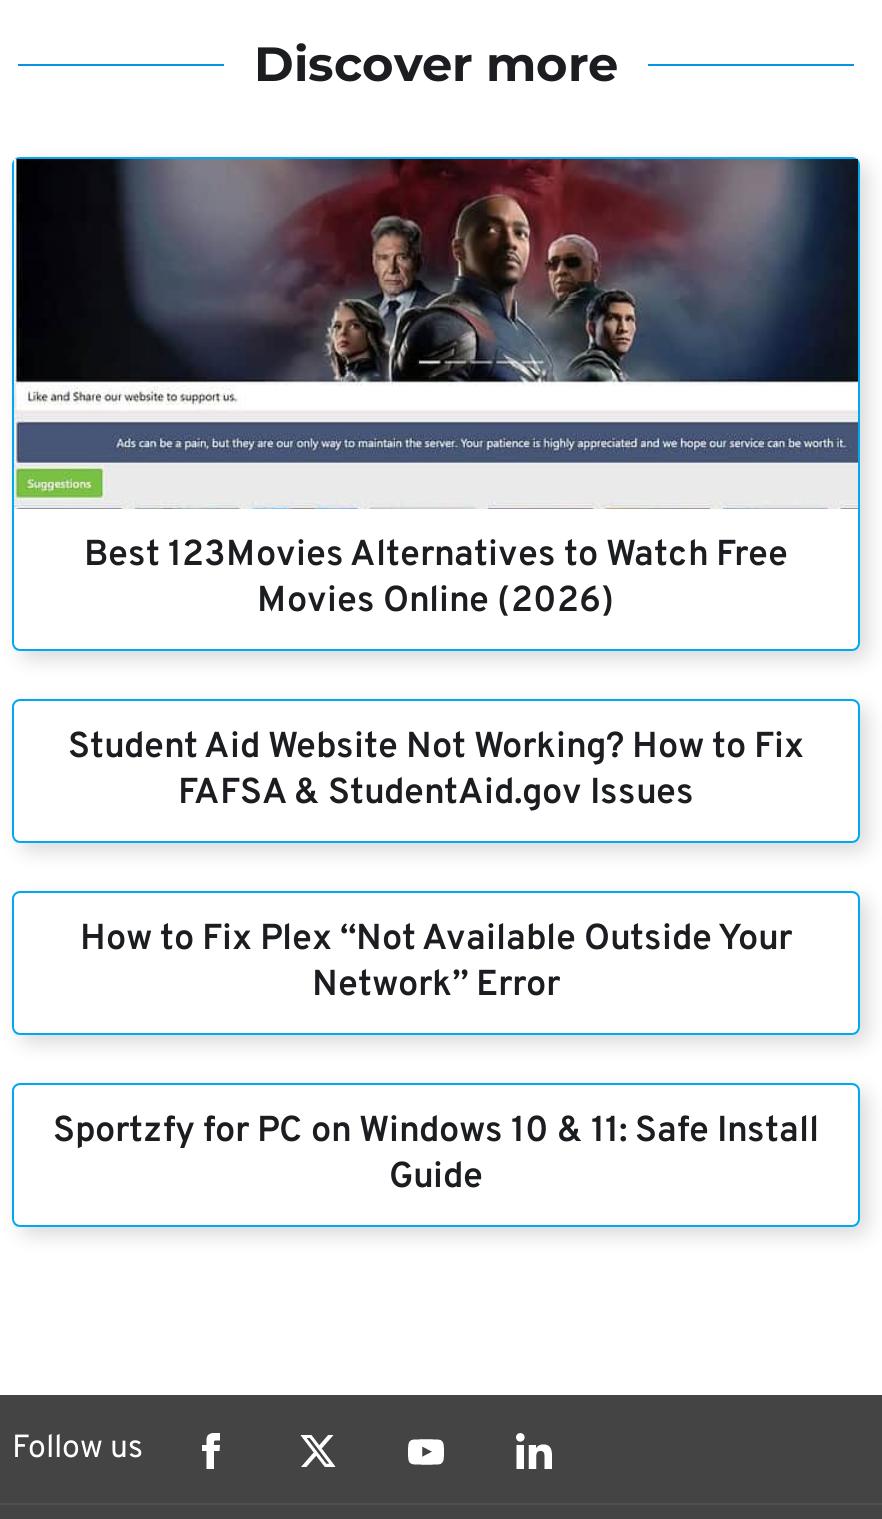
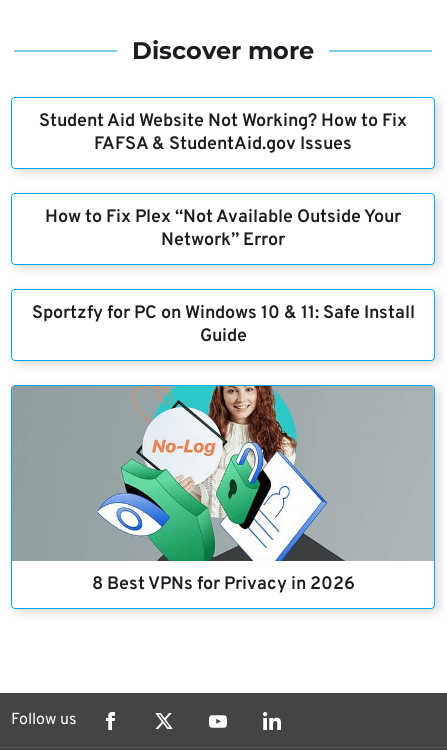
[10,157,864,403] [image] -> none
[10,419,864,625] [image] | Best 123Movies Alternatives to Watch Free | Movies Online (2026) -> none
moved [53,725,819,1201] -> [31,110,414,348]: Student Aid Website Not Working? How to Fix | FAFSA & StudentAid.gov Issues | How to Fix Plex “Not Available Outside Your | Network” Error | Sportzfy for PC on Windows 10 & 11: Safe Install | Guide
none -> [10,384,437,596] [image] | 8 Best VPNs for Privacy in 2026

